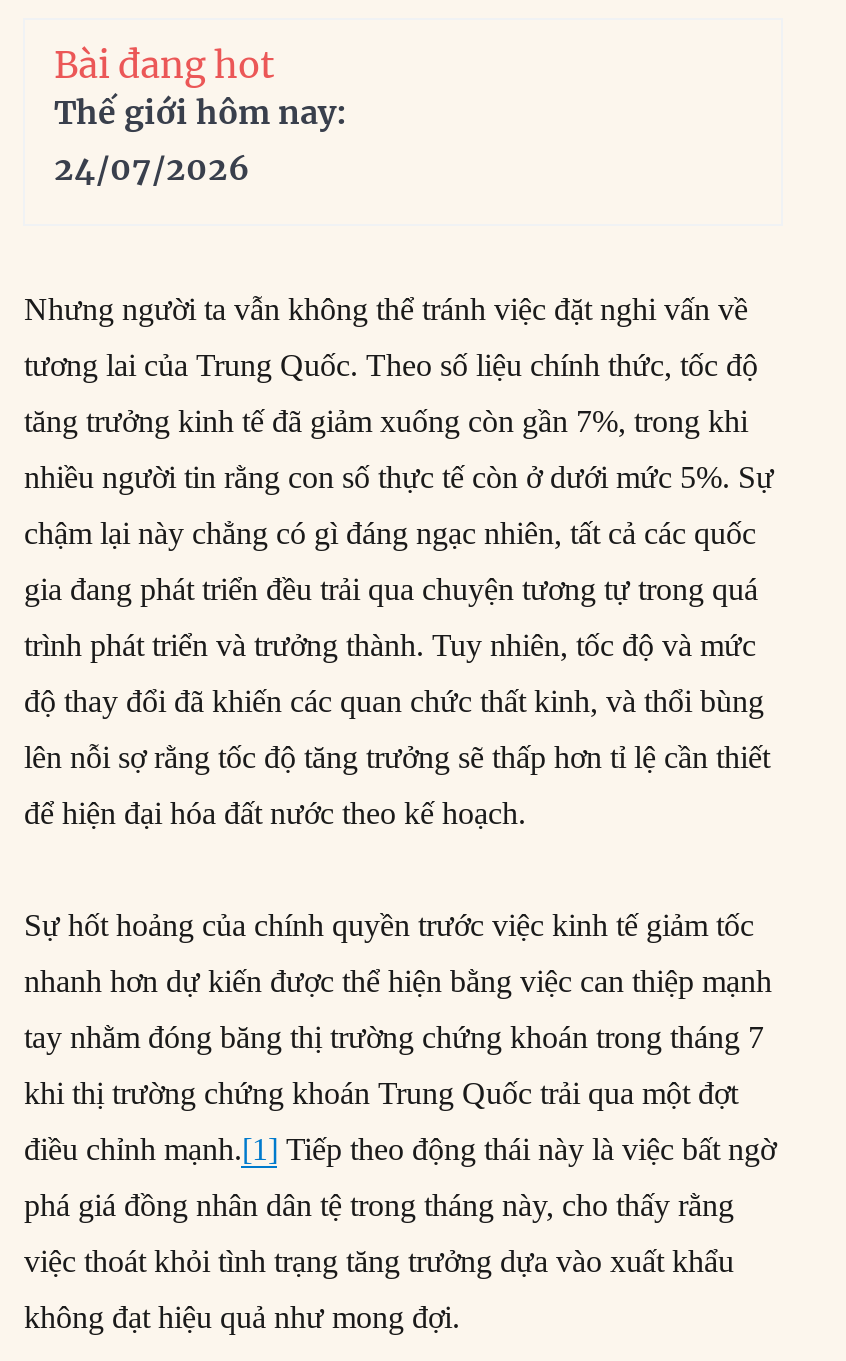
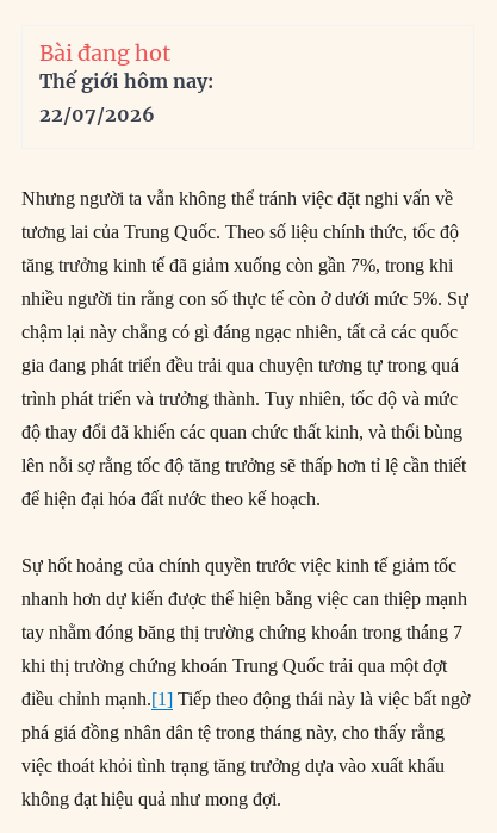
[54,148,250,188] 24/07/2026 -> [40,102,156,126] 22/07/2026

